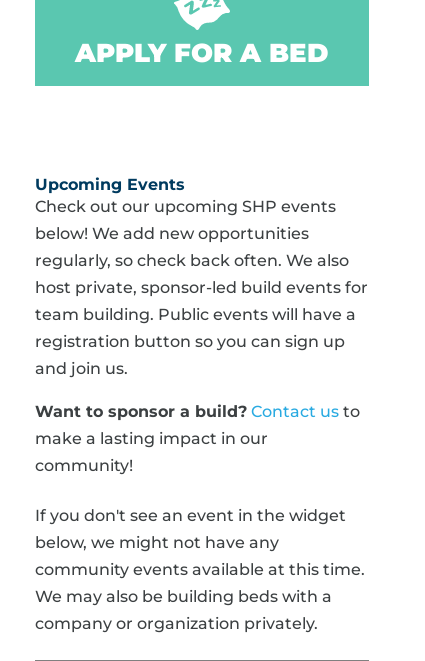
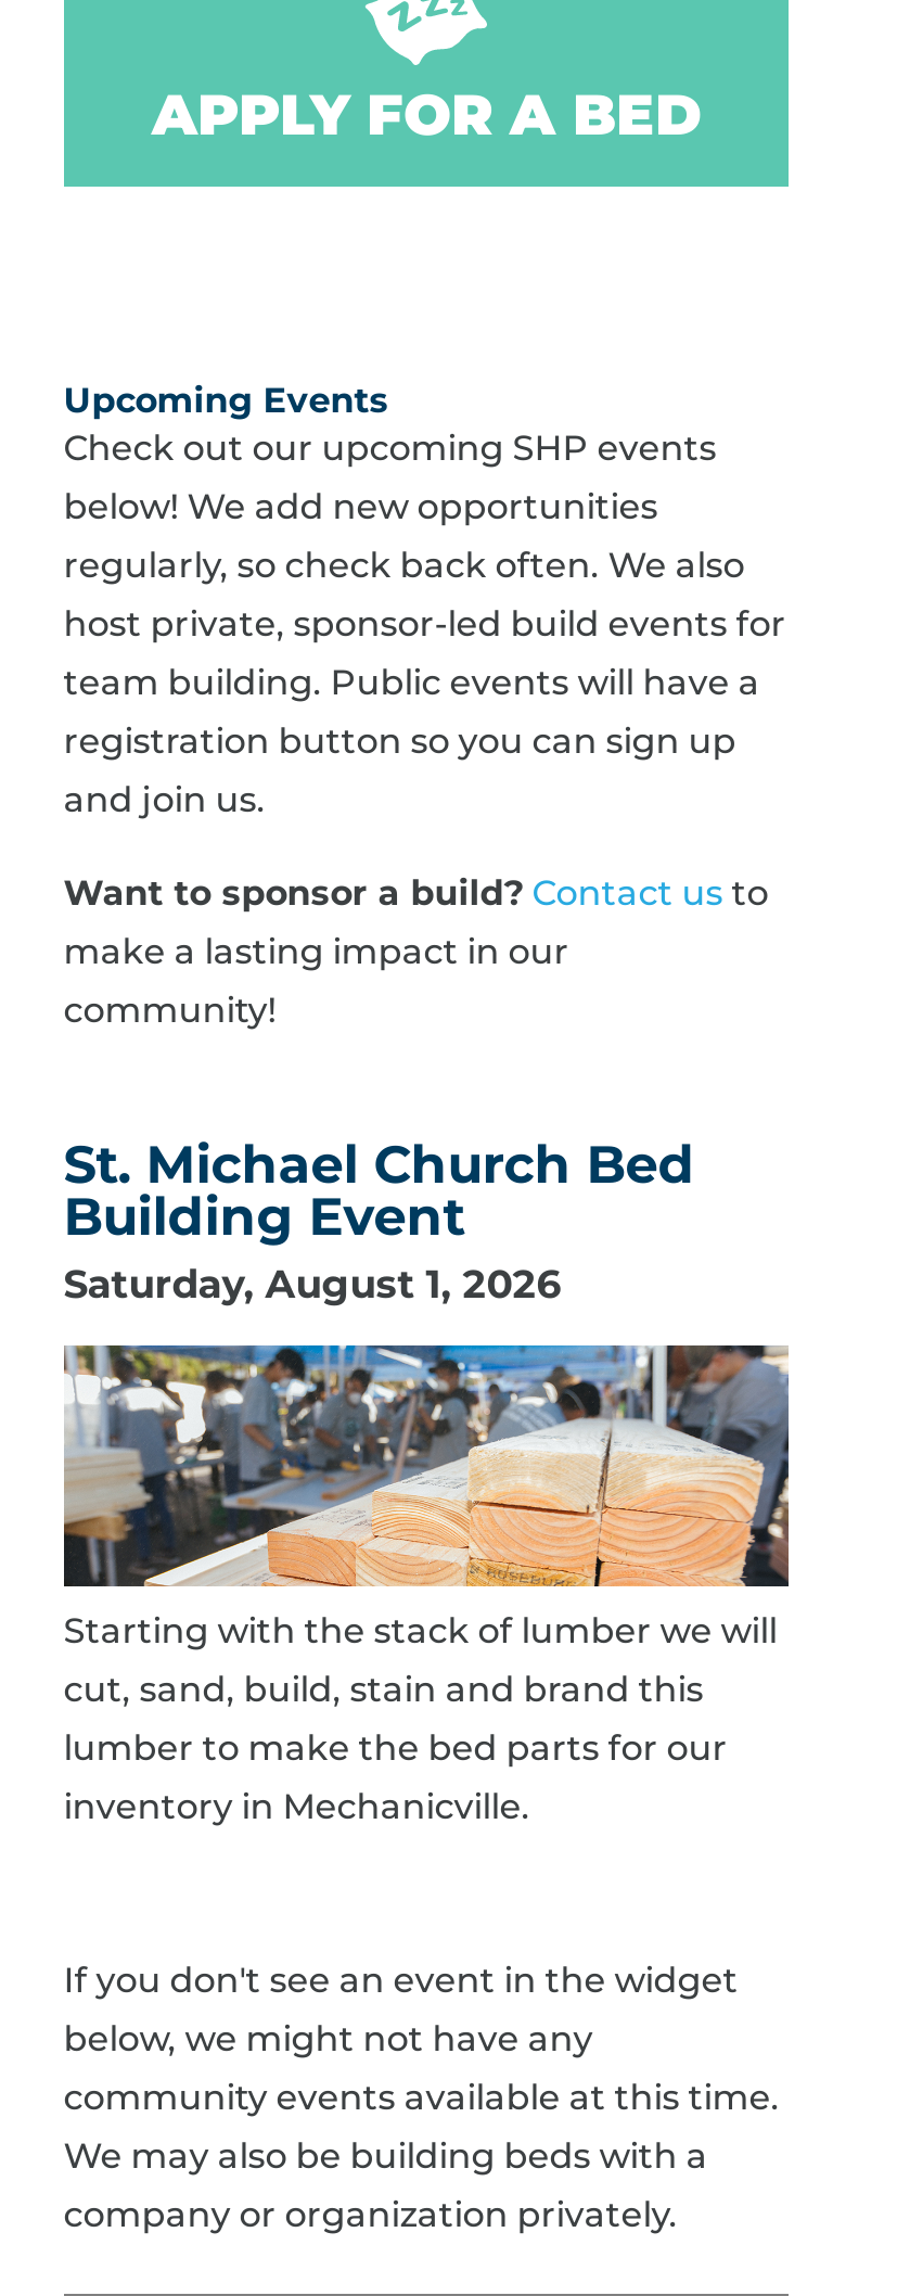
none -> [62,1343,791,1829] [image] | Starting with the stack of lumber we will | cut, sand, build, stain and brand this | lumber to make the bed parts for our | inventory in Mechanicville.
none -> [64,1133,695,1309] St. Michael Church Bed | Building Event | Saturday, August 1, 2026

